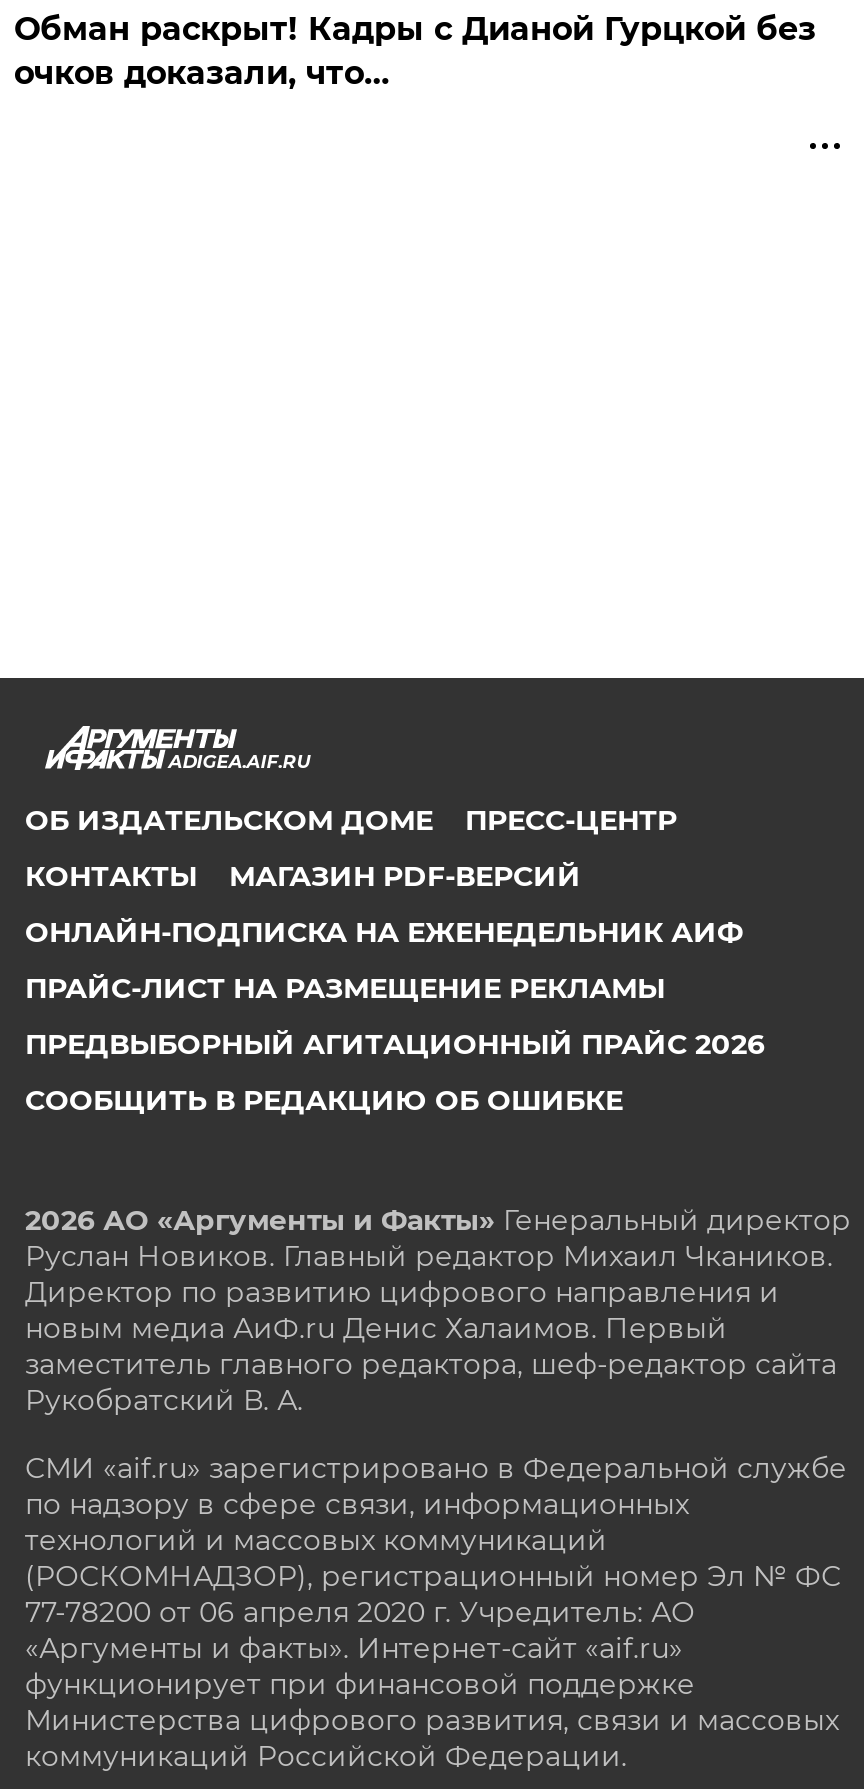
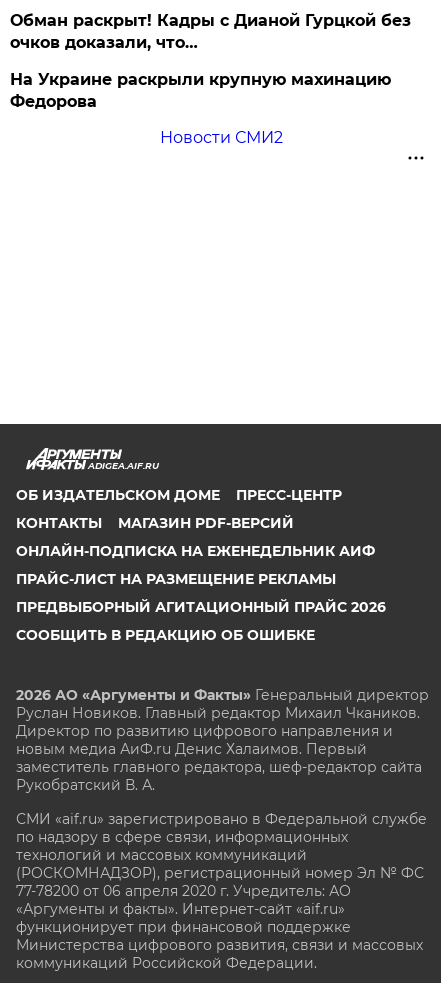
none -> [10,70,391,147] На Украине раскрыли крупную махинацию | Федорова | Новости СМИ2

